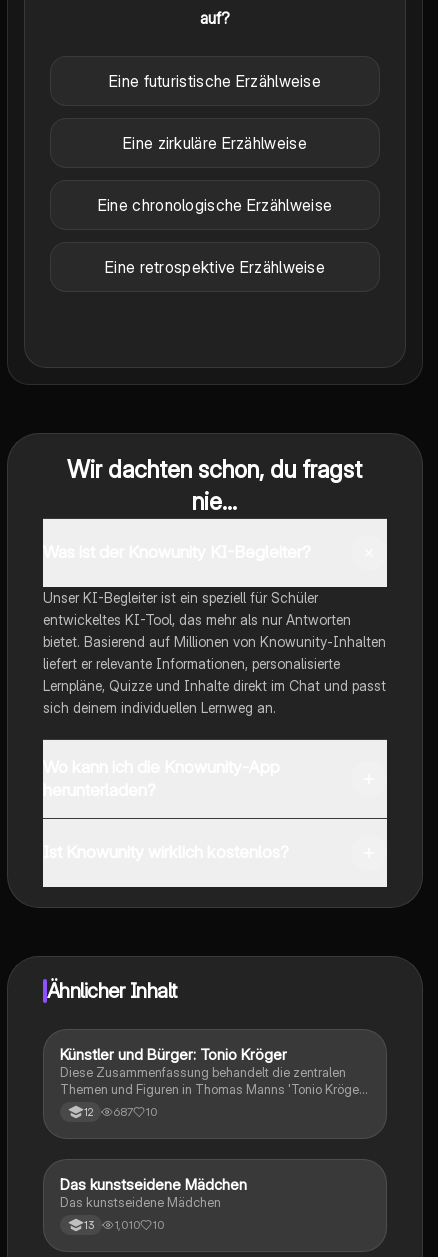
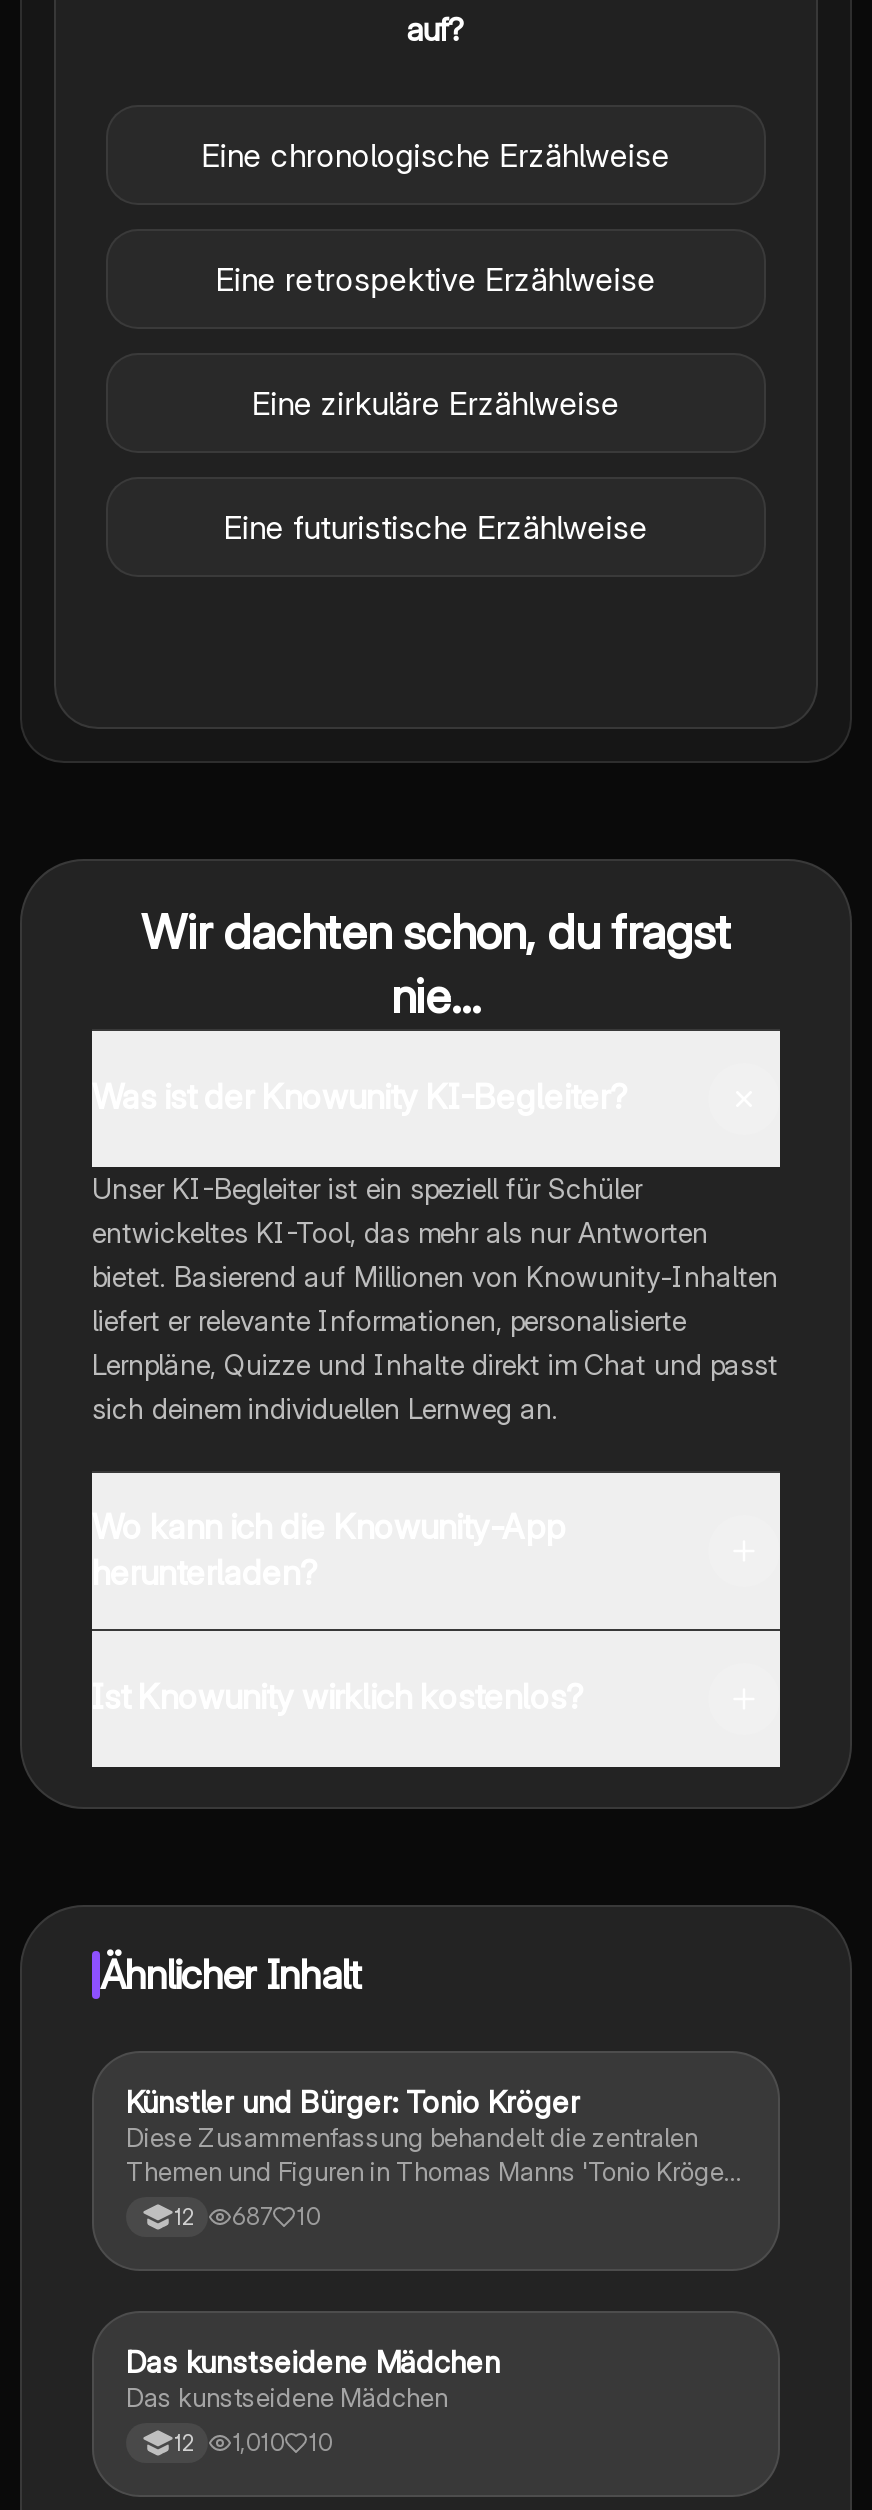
moved [109,71,321,153] -> [224,383,648,547]: Eine futuristische Erzählweise | Eine zirkuläre Erzählweise
moved [98,195,332,277] -> [202,135,670,299]: Eine chronologische Erzählweise | Eine retrospektive Erzählweise
[84,1217,164,1232] 13 1,010 10 -> [174,2427,332,2457] 12 1,010 10

